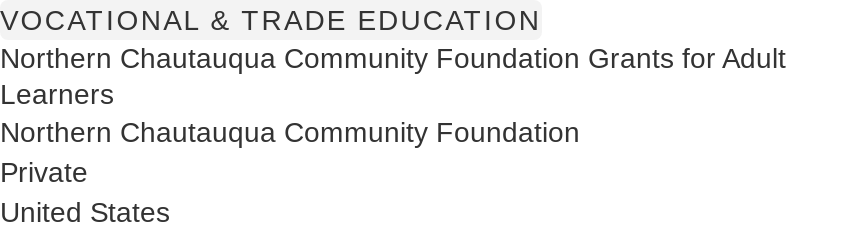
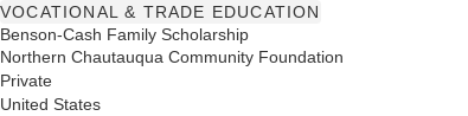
[0,42,786,110] Northern Chautauqua Community Foundation Grants for Adult | Learners -> [0,25,249,44] Benson-Cash Family Scholarship

